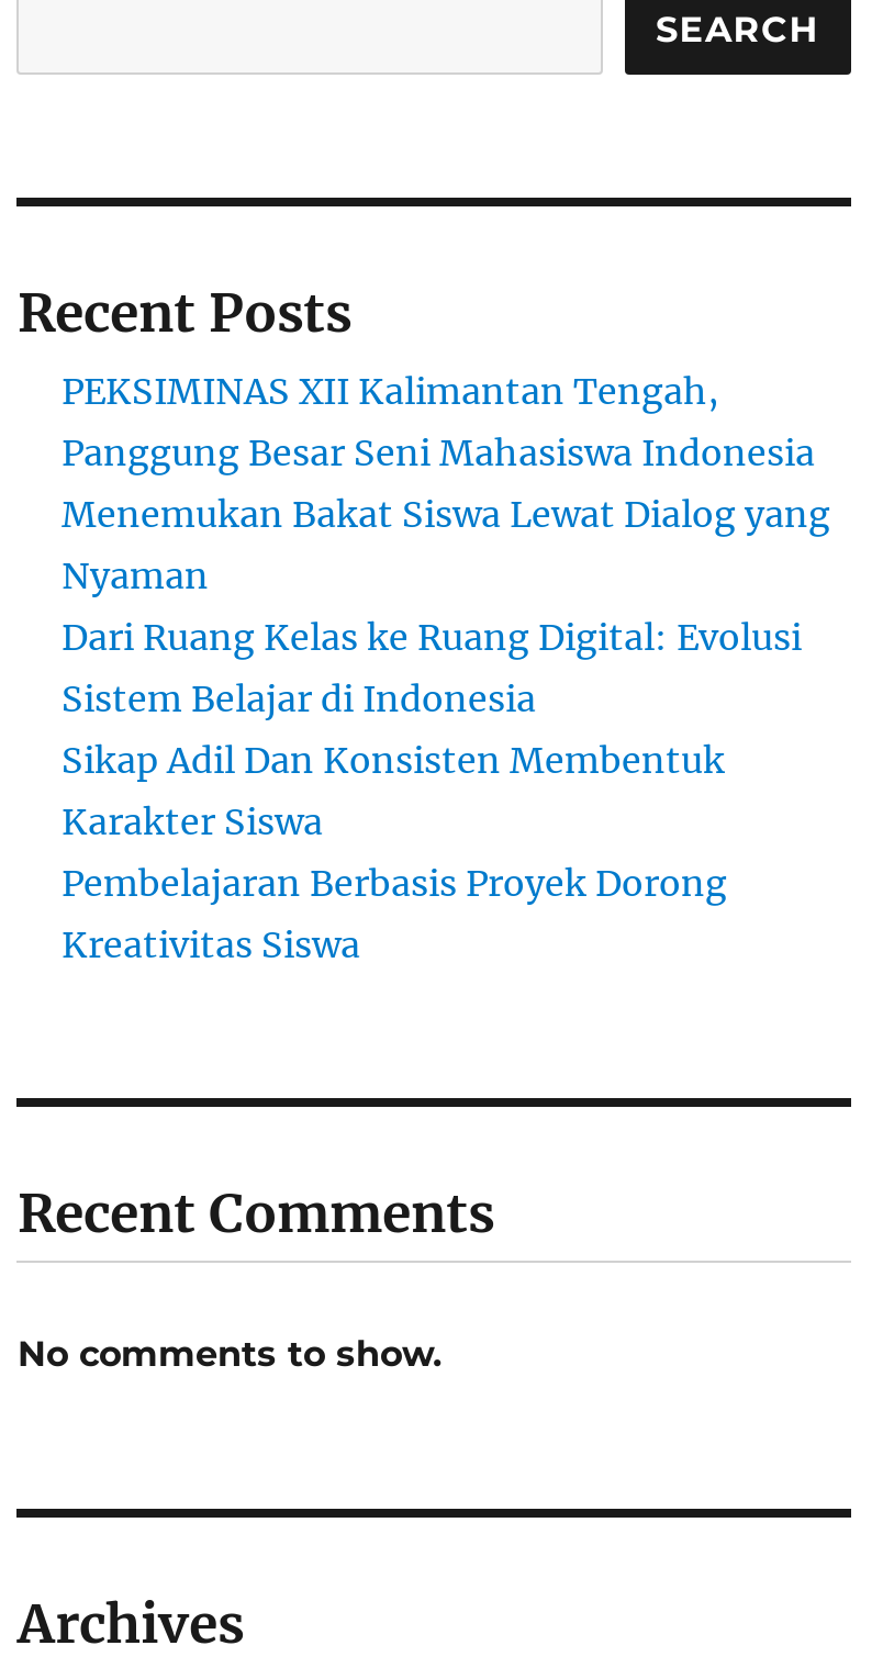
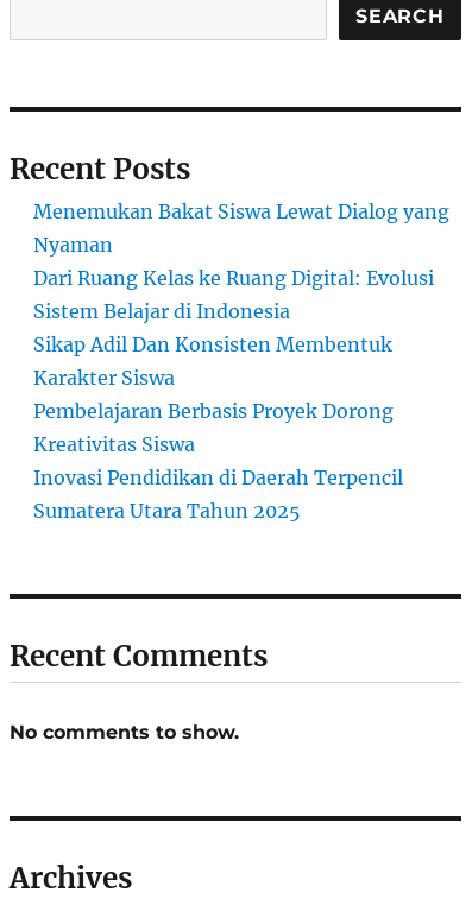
[62,370,815,475] PEKSIMINAS XII Kalimantan Tengah, | Panggung Besar Seni Mahasiswa Indonesia -> none
moved [62,493,830,967] -> [34,200,450,456]: Menemukan Bakat Siswa Lewat Dialog yang | Nyaman | Dari Ruang Kelas ke Ruang Digital: Evolusi | Sistem Belajar di Indonesia | Sikap Adil Dan Konsisten Membentuk | Karakter Siswa | Pembelajaran Berbasis Proyek Dorong | Kreativitas Siswa
none -> [34,466,404,523] Inovasi Pendidikan di Daerah Terpencil | Sumatera Utara Tahun 2025

